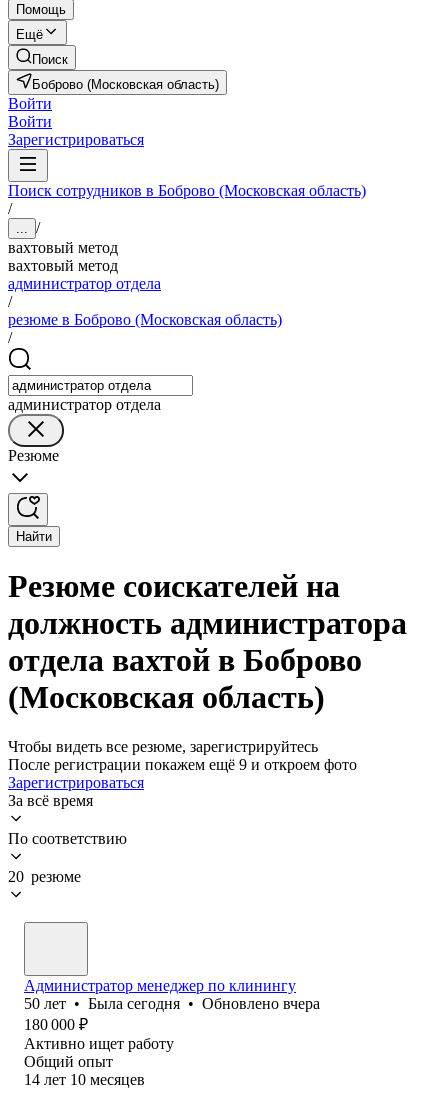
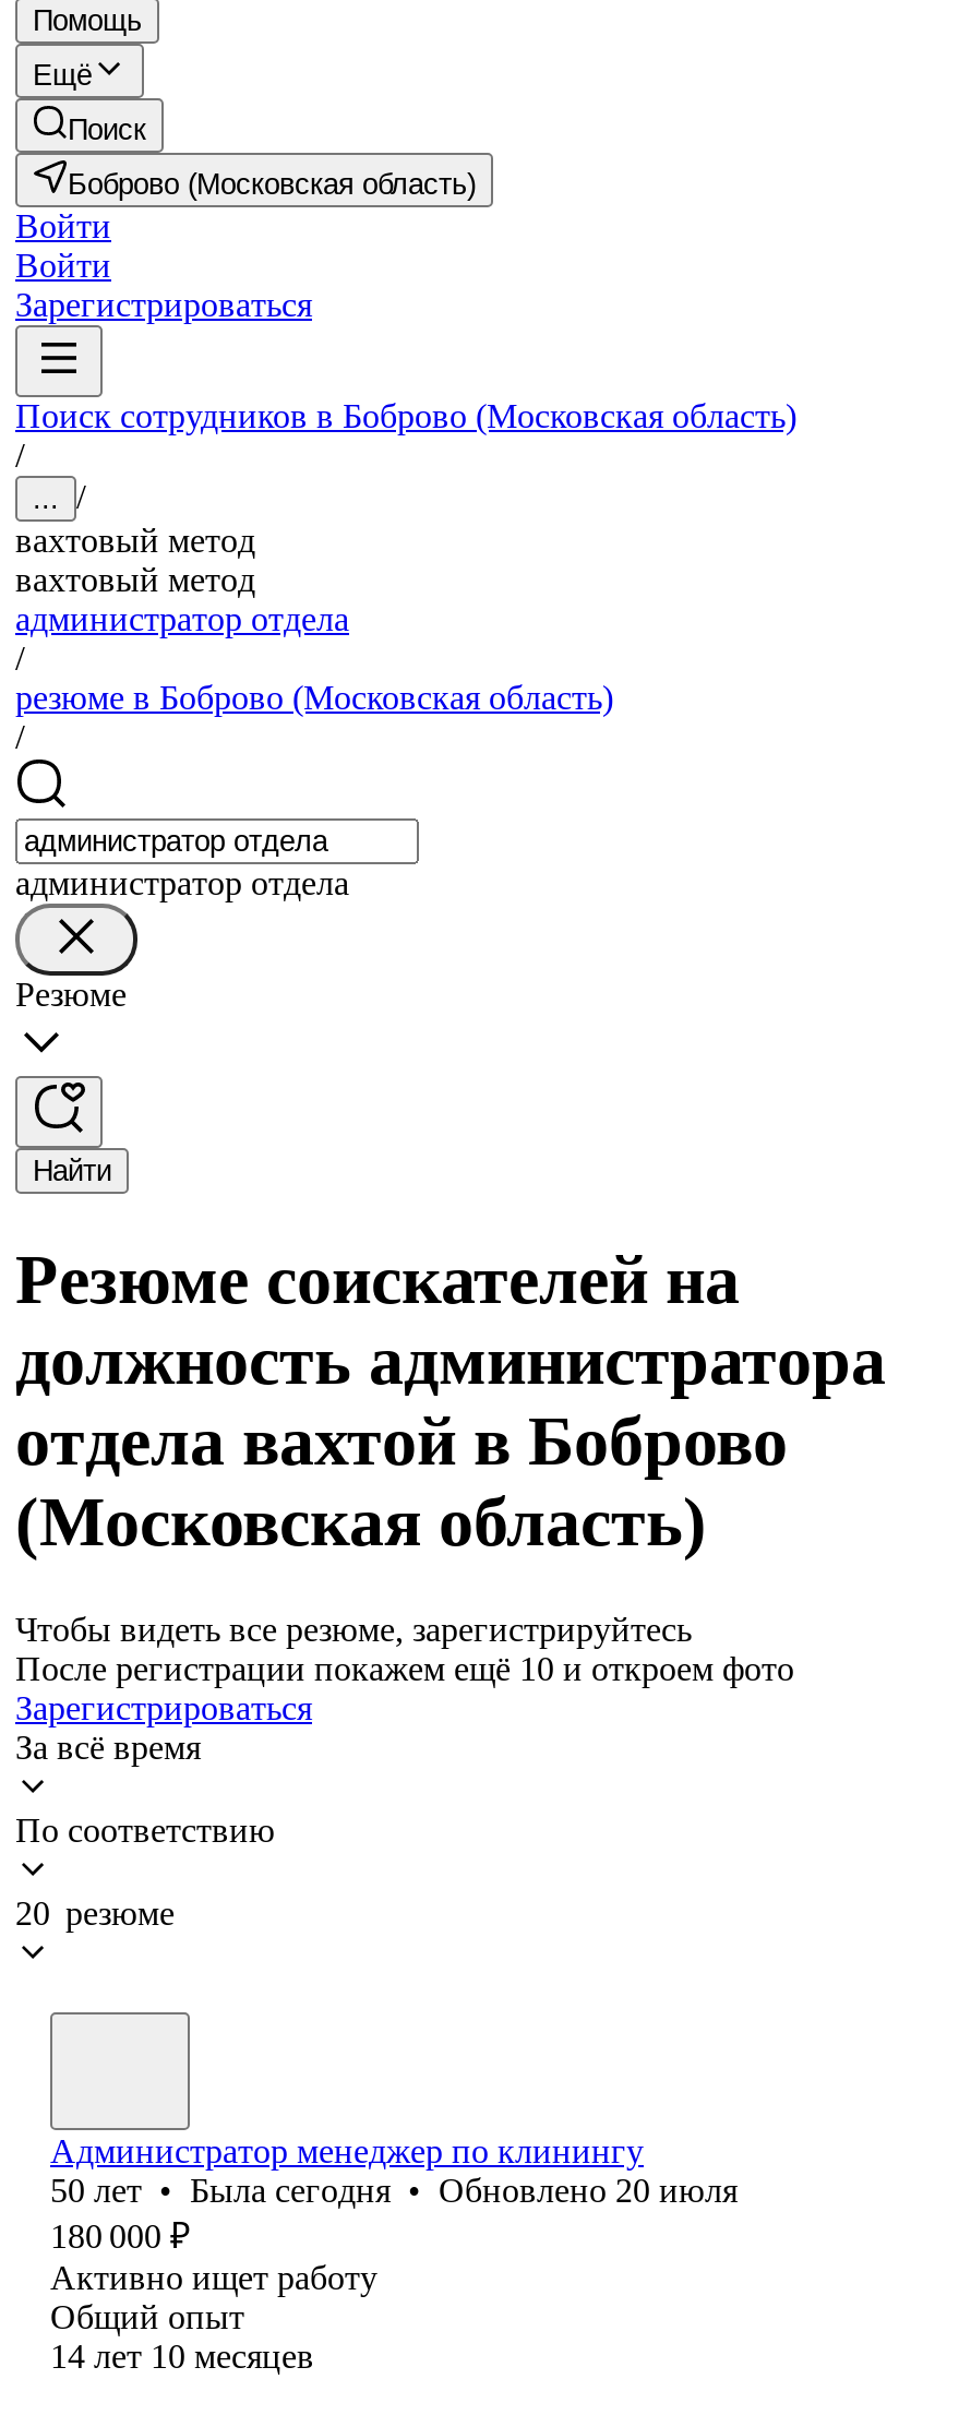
[8,756,357,773] После регистрации покажем ещё 9 и откроем фото -> [15,1650,794,1687] После регистрации покажем ещё 10 и откроем фото
[24,995,320,1012] 50 лет • Была сегодня • Обновлено вчера -> [50,2171,738,2209] 50 лет • Была сегодня • Обновлено 20 июля

